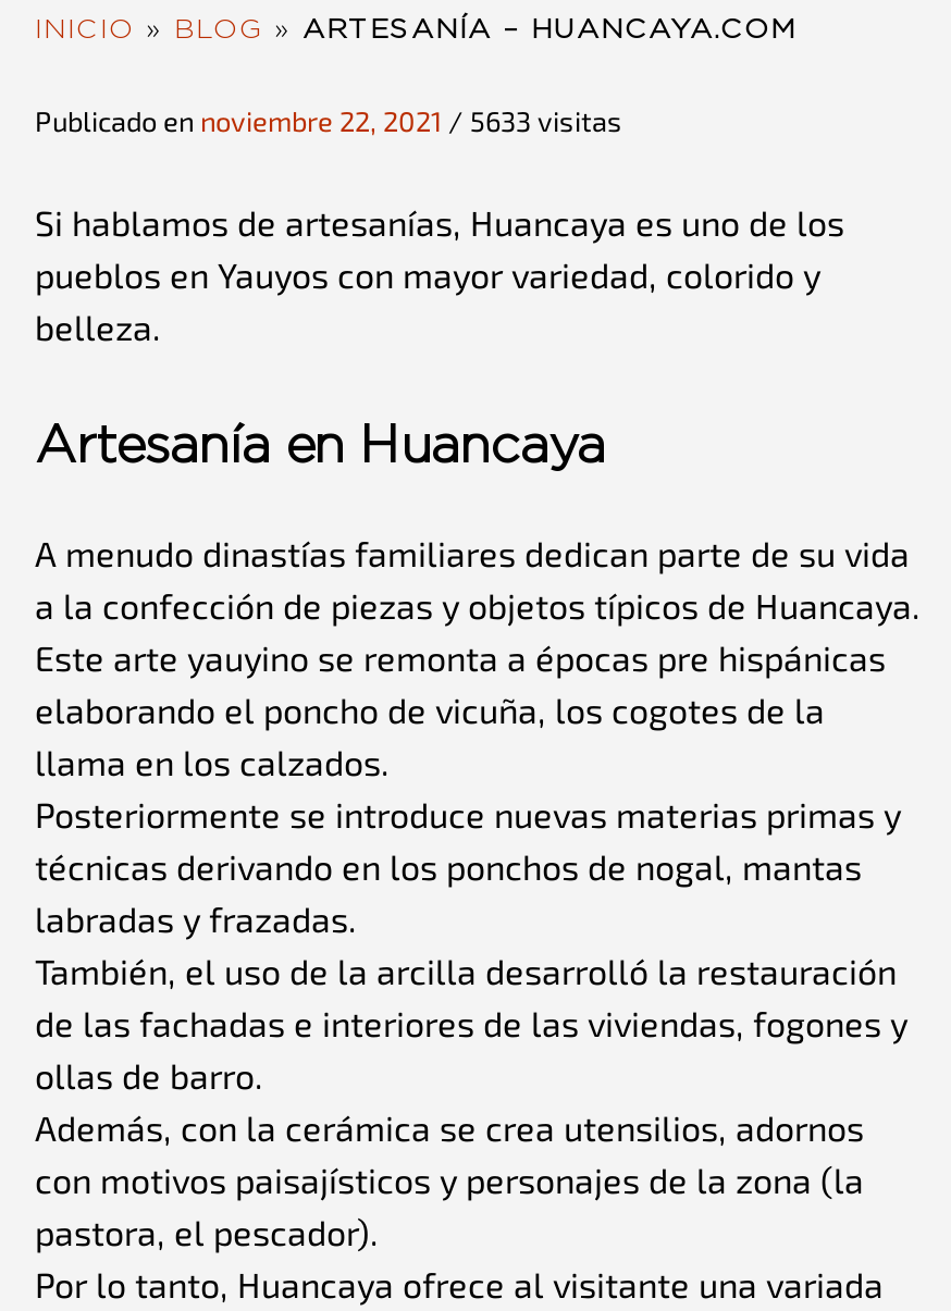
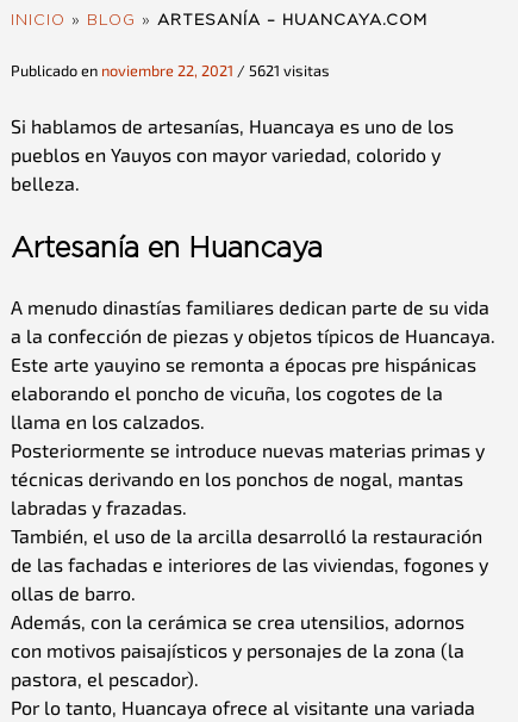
[35,103,622,138] Publicado en noviembre 22, 2021 / 5633 visitas -> [11,61,330,80] Publicado en noviembre 22, 2021 / 5621 visitas

